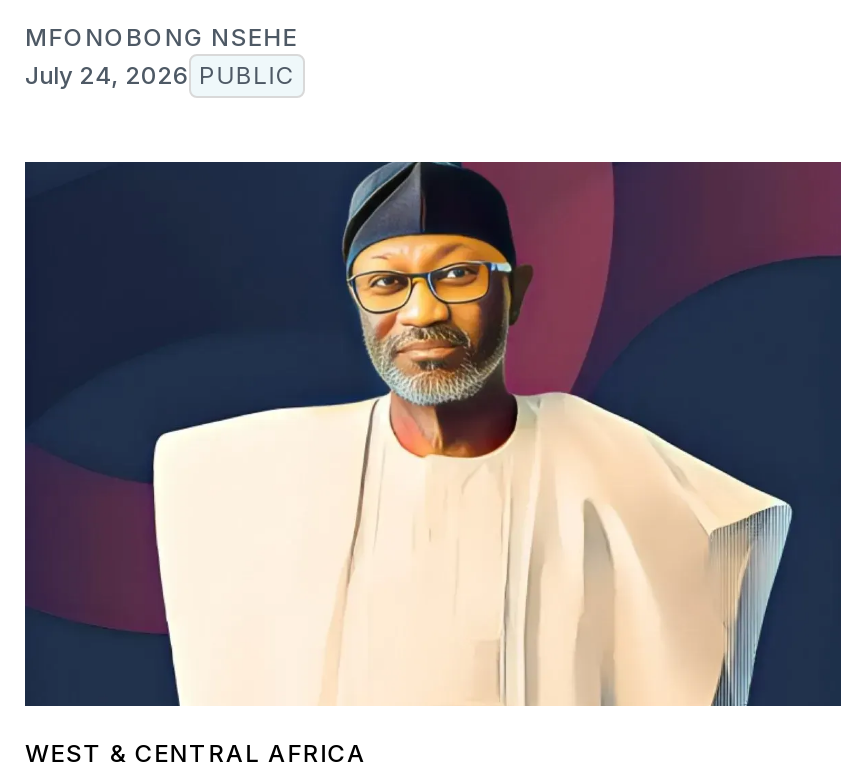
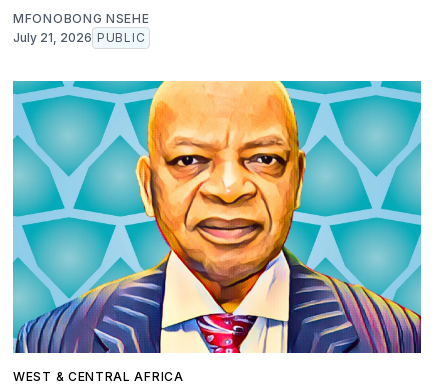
[25,60,295,90] July 24, 2026 PUBLIC -> [13,30,145,45] July 21, 2026 PUBLIC
[23,160,843,708] [image] -> [12,80,422,354] [image]

